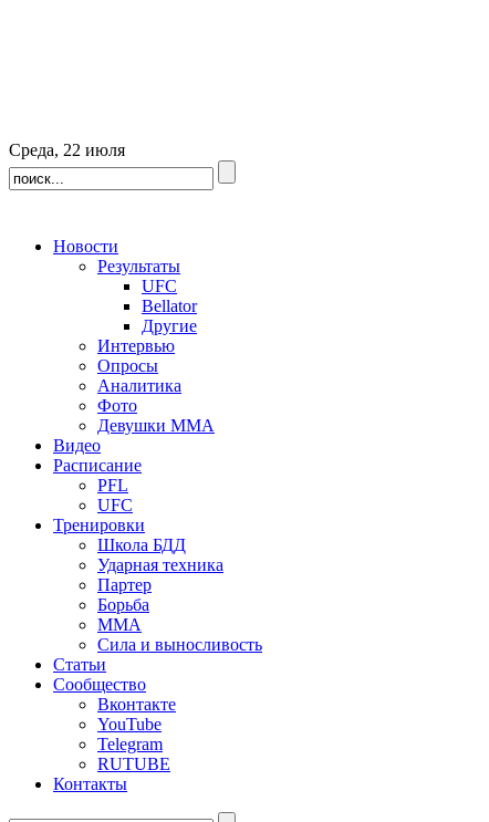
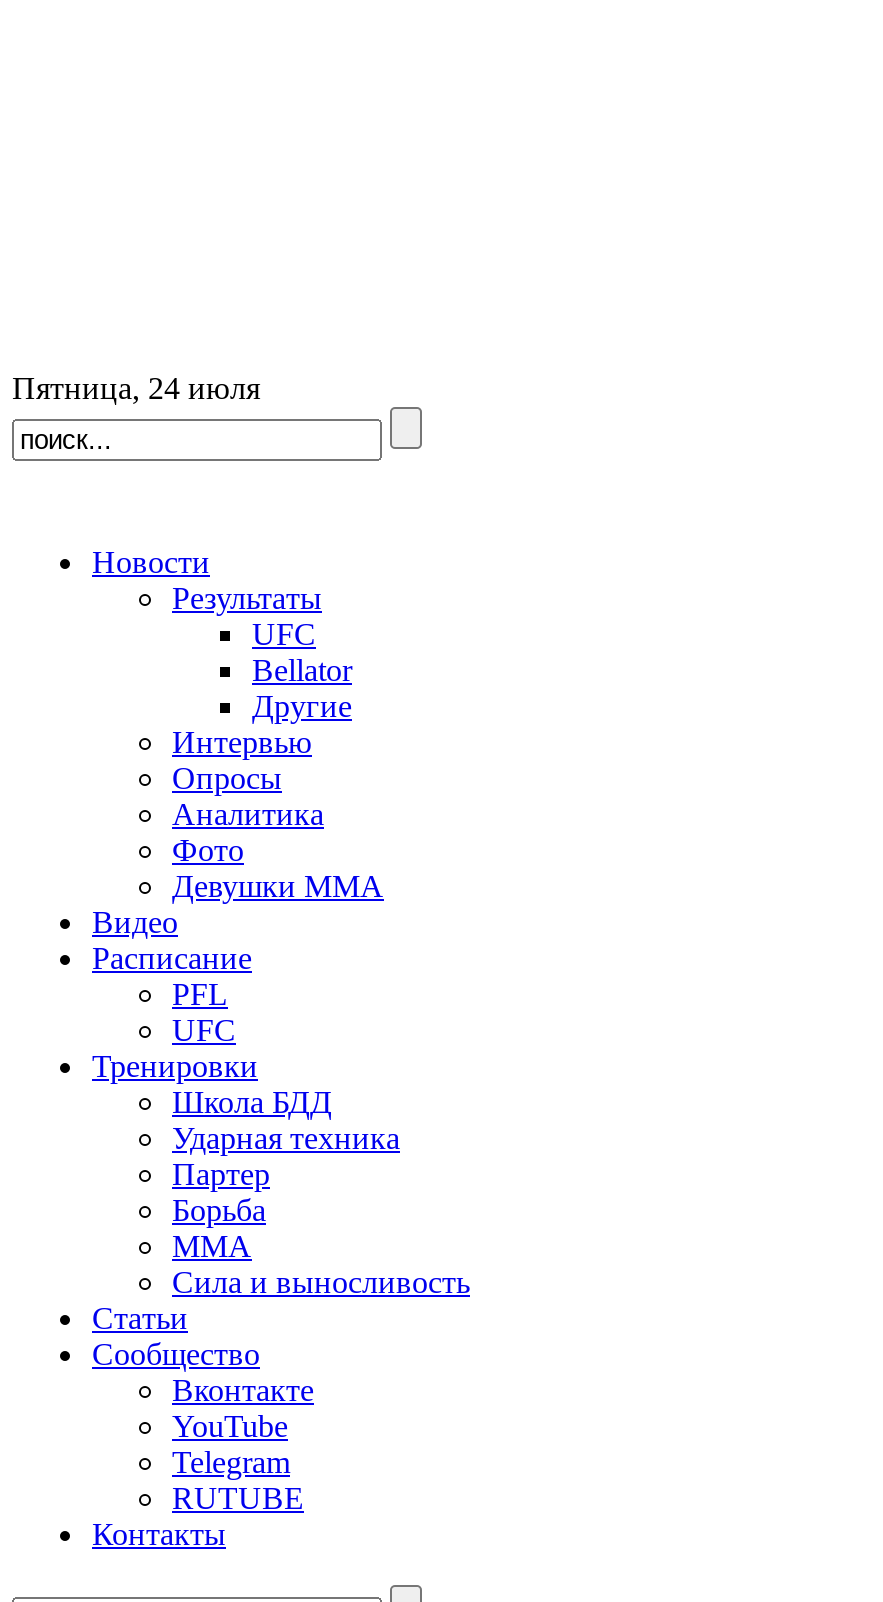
[9,141,125,159] Среда, 22 июля -> [12,371,260,405] Пятница, 24 июля

